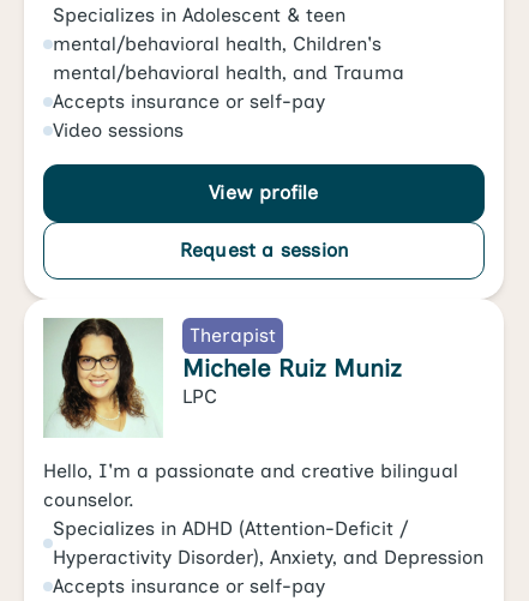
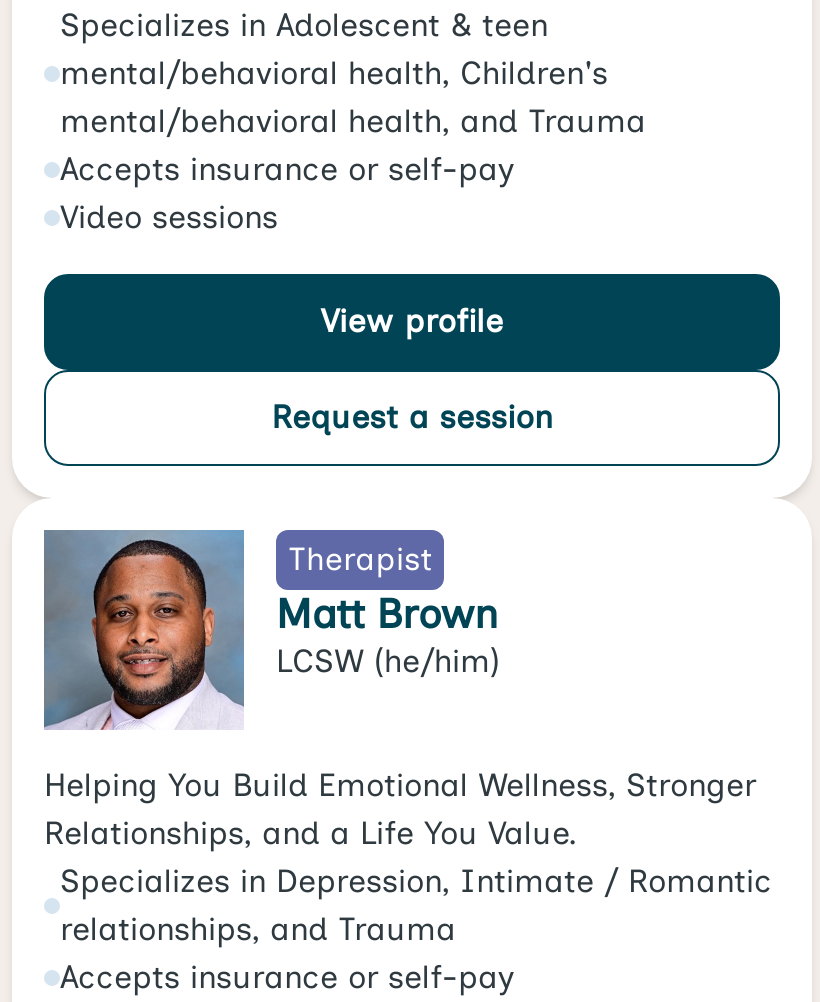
[44,318,402,437] [image] | Michele Ruiz Muniz | LPC -> [44,530,500,730] [image] | Matt Brown | LCSW (he/him)
[43,459,483,569] Hello, I'm a passionate and creative bilingual | counselor. | Specializes in ADHD (Attention-Deficit / | Hyperactivity Disorder), Anxiety, and Depression -> [44,766,772,948] Helping You Build Emotional Wellness, Stronger | Relationships, and a Life You Value. | Specializes in Depression, Intimate / Romantic | relationships, and Trauma

